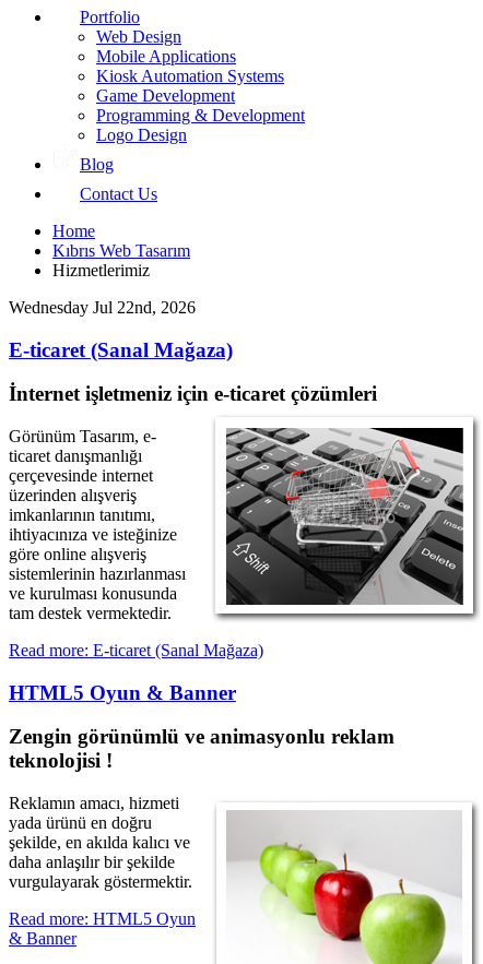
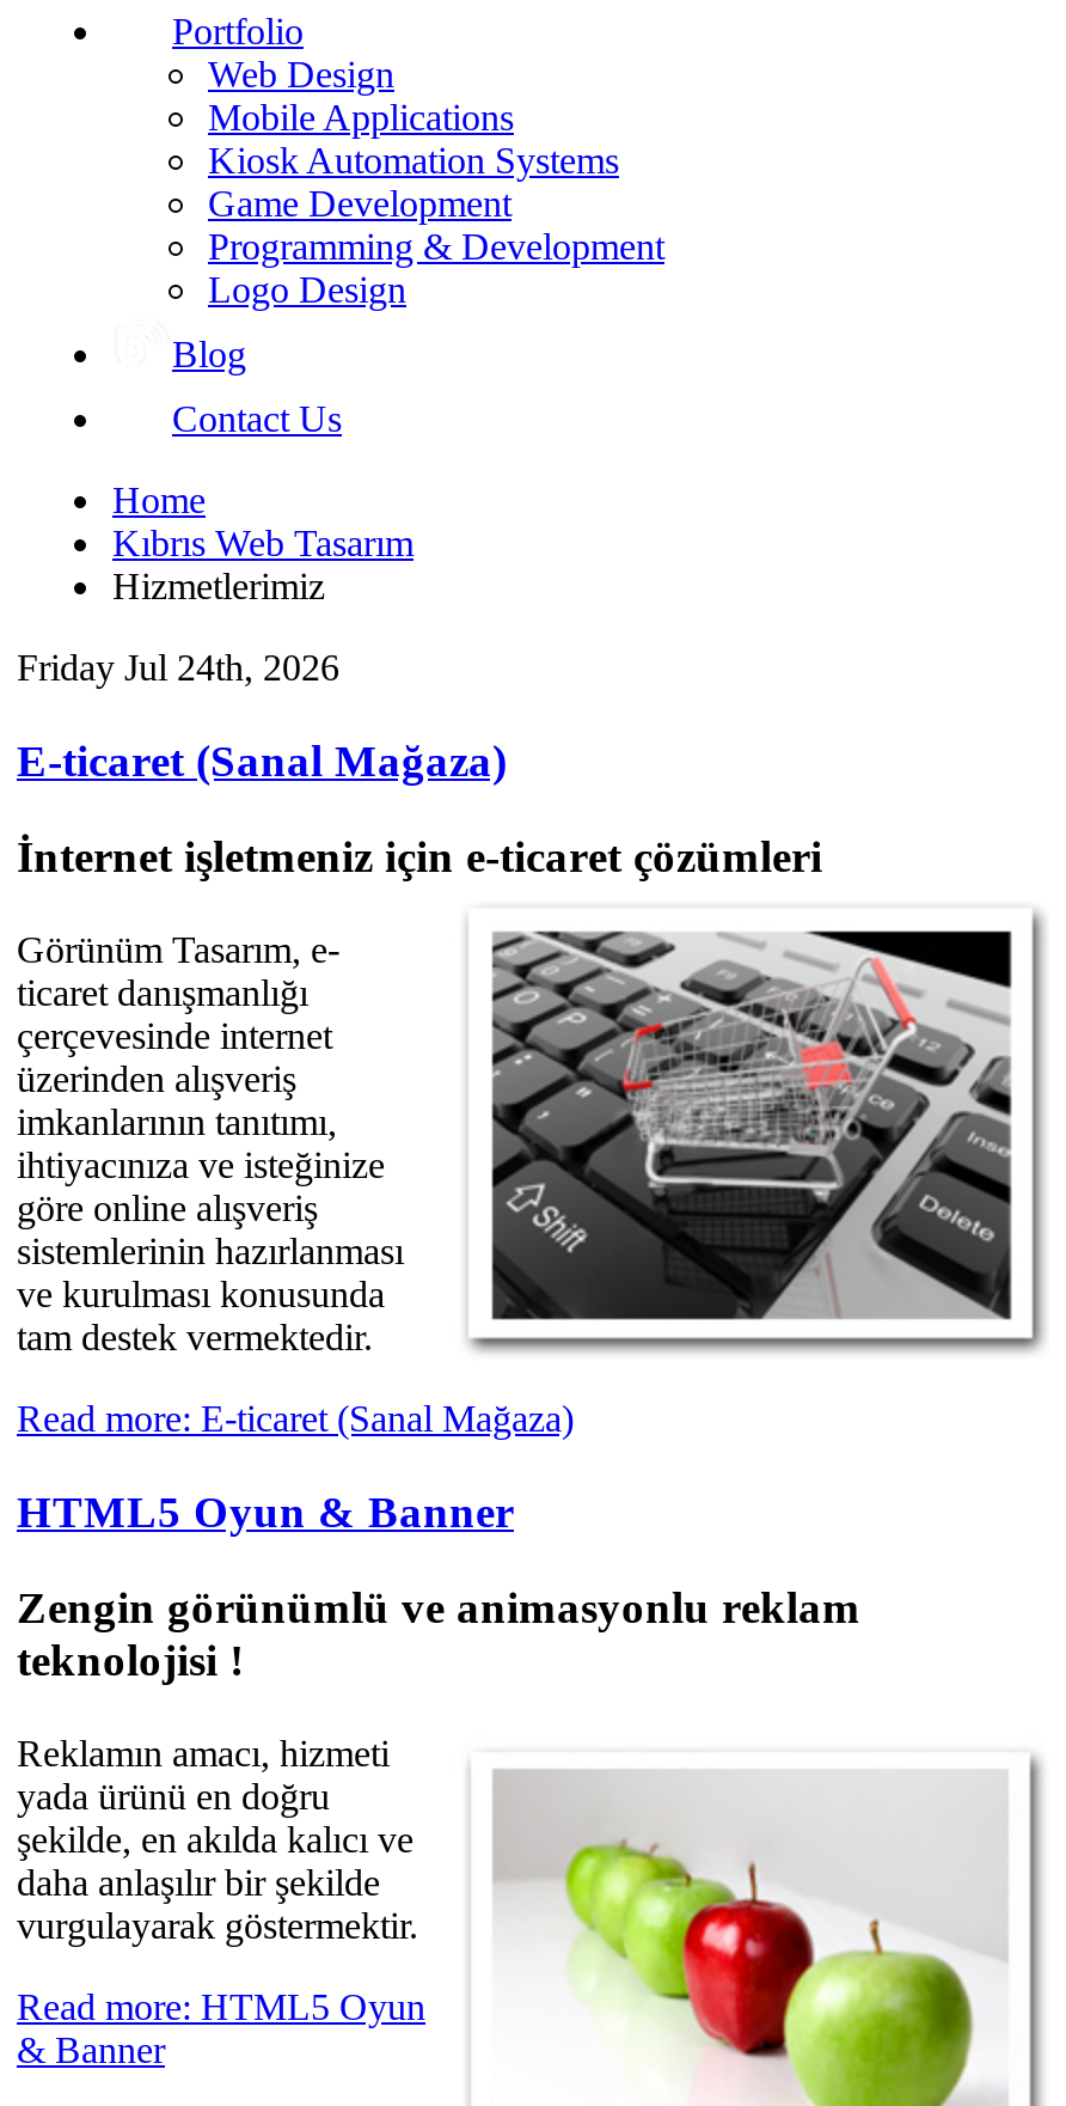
[9,298,196,316] Wednesday Jul 22nd, 2026 -> [17,647,339,687] Friday Jul 24th, 2026

